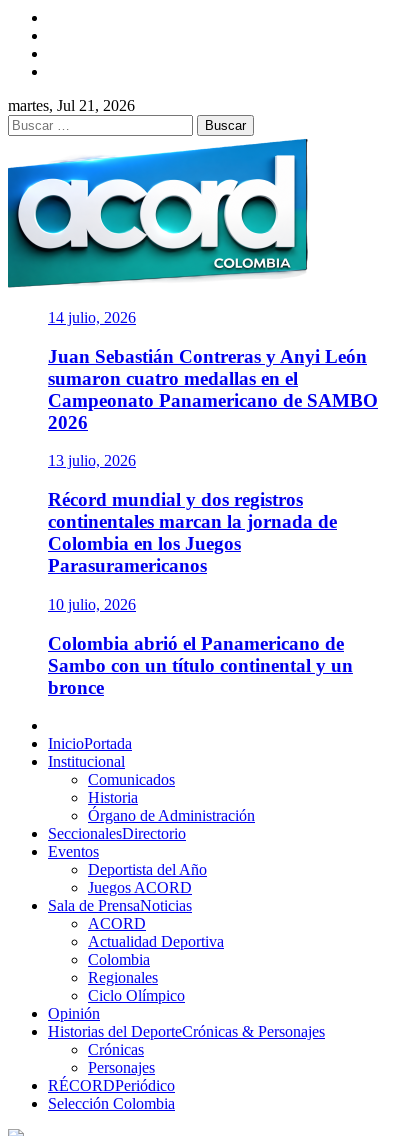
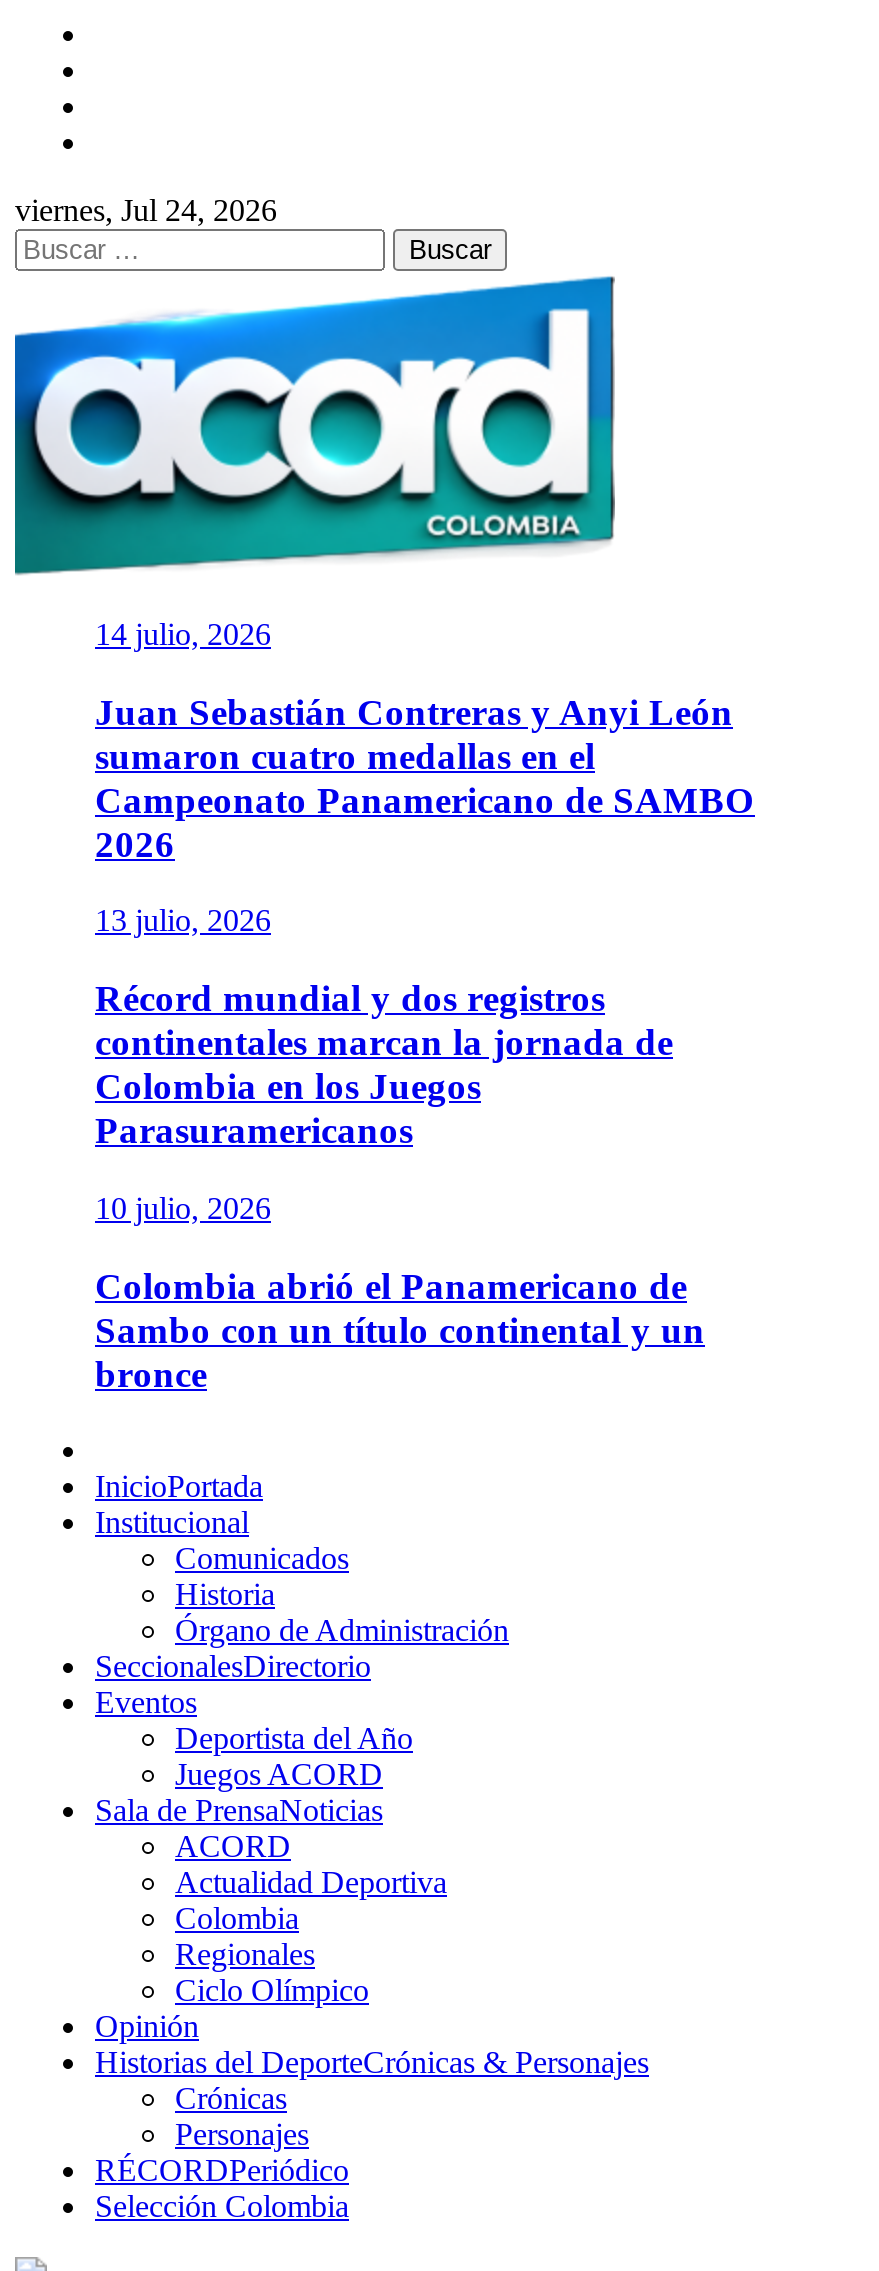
[8,97,135,114] martes, Jul 21, 2026 -> [15,193,277,227] viernes, Jul 24, 2026

